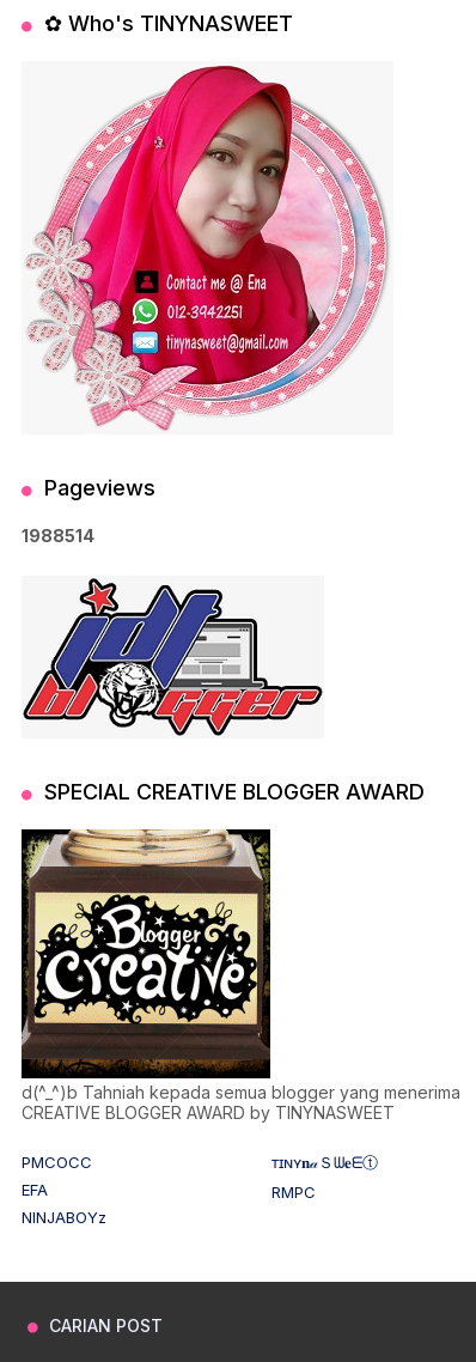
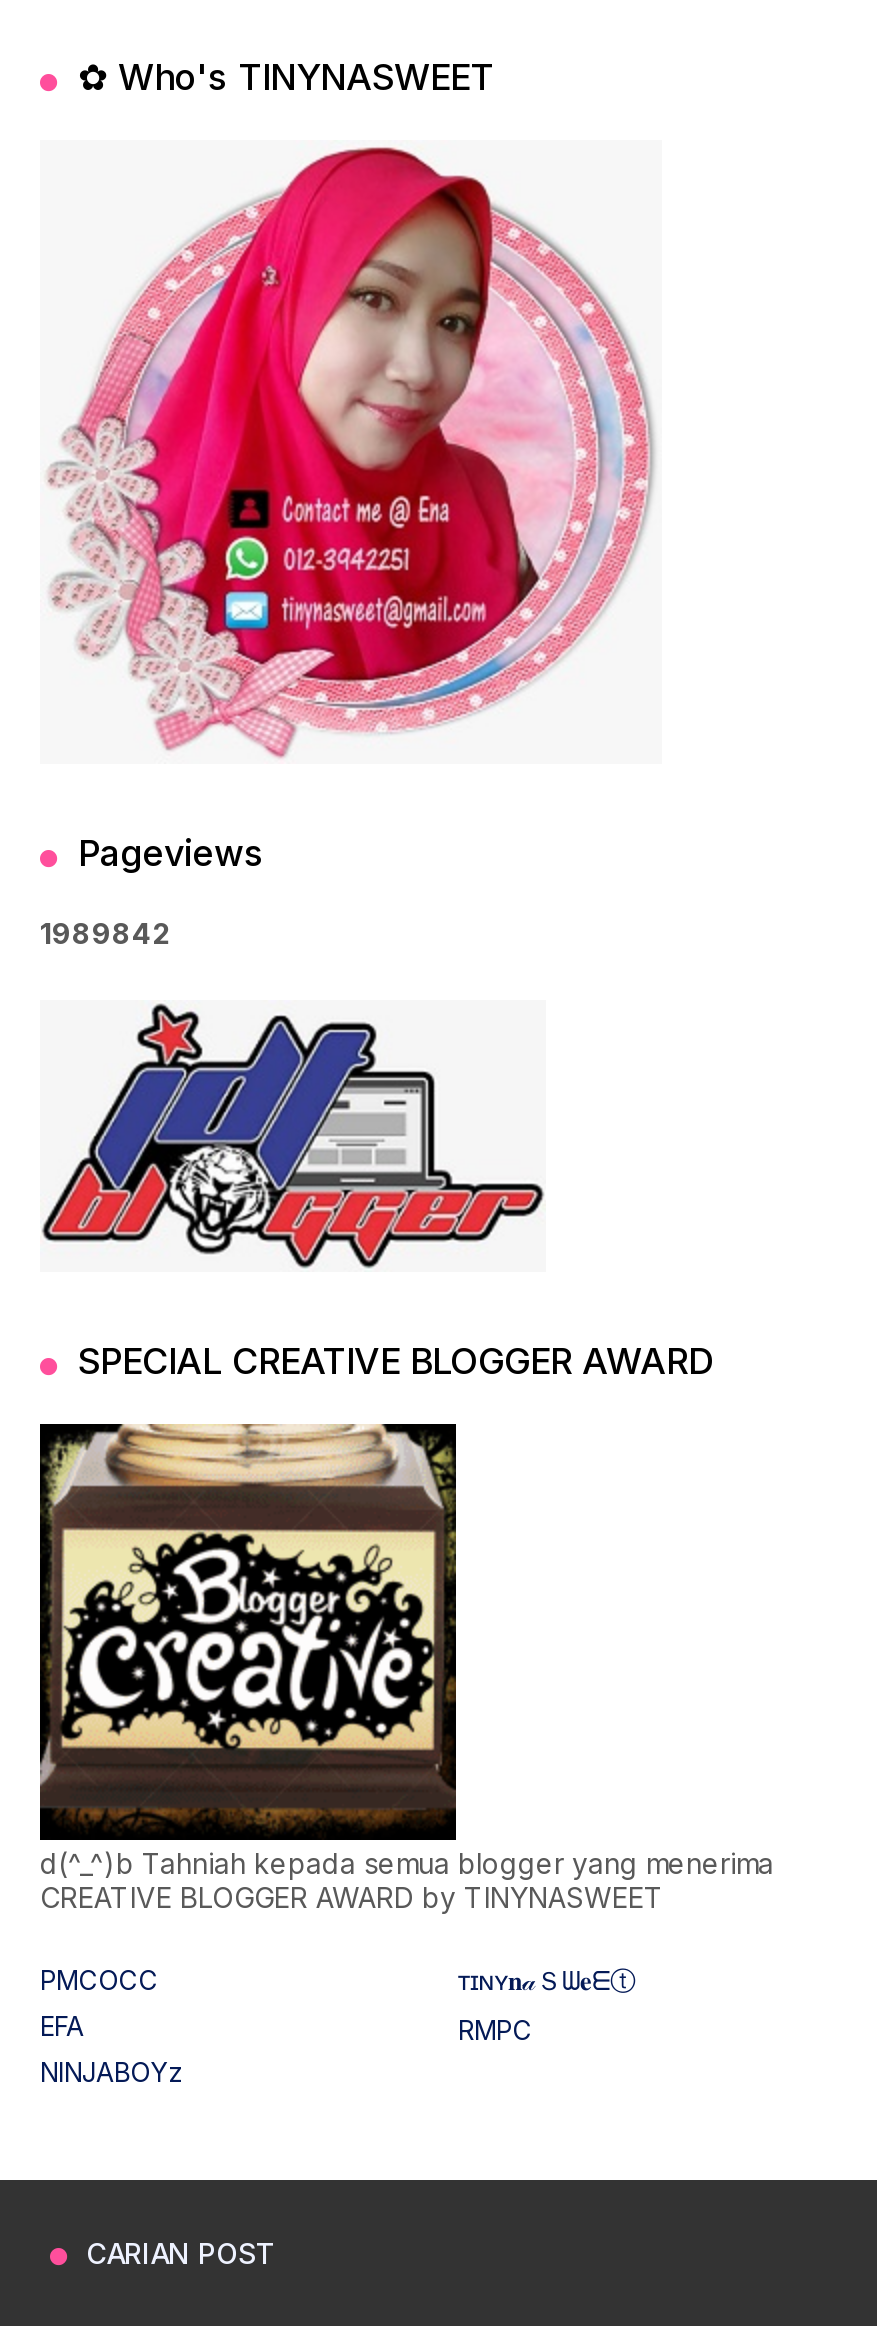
[22,525,94,546] 1988514 -> [40,916,170,950] 1989842

